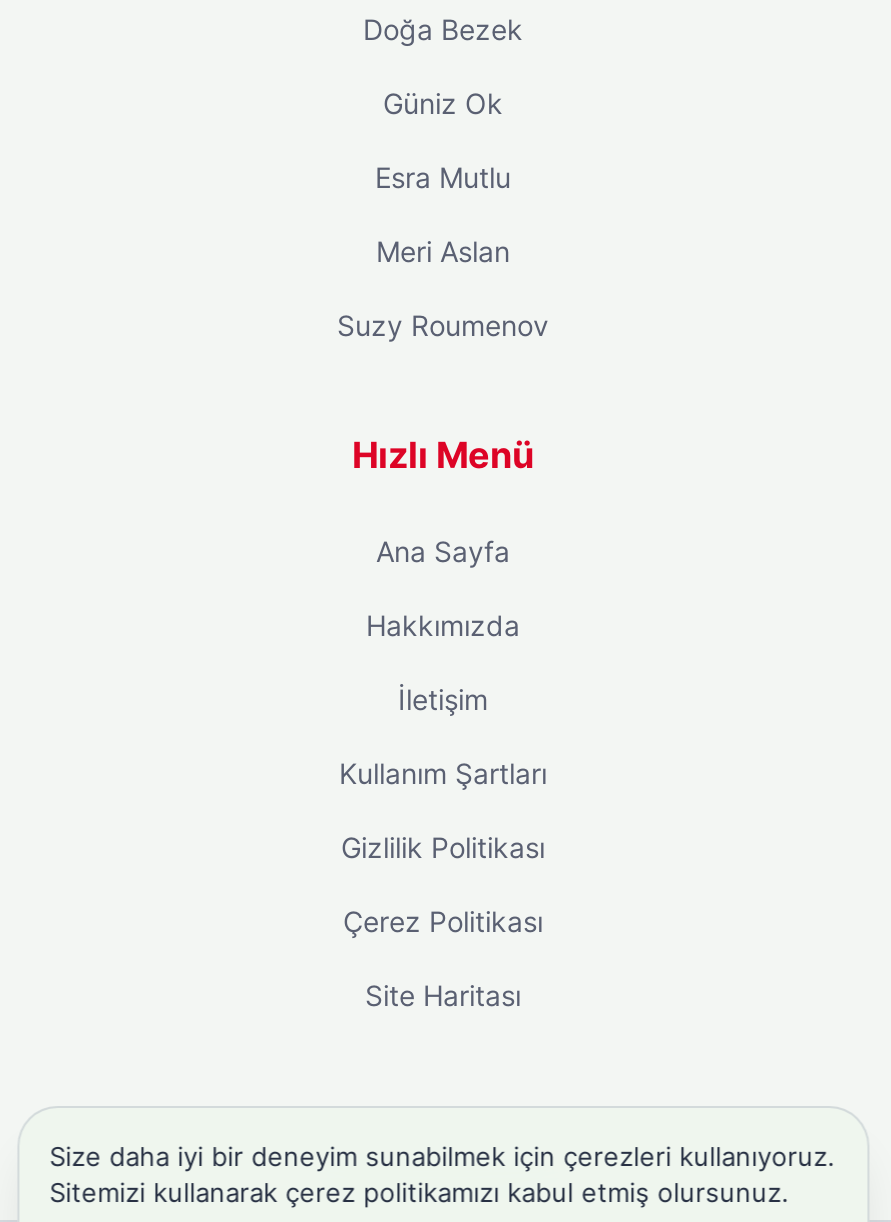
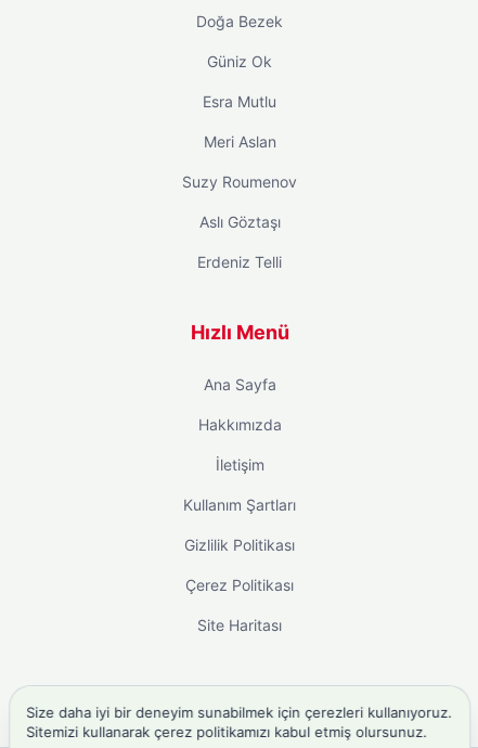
none -> [197,212,282,270] Aslı Göztaşı | Erdeniz Telli

